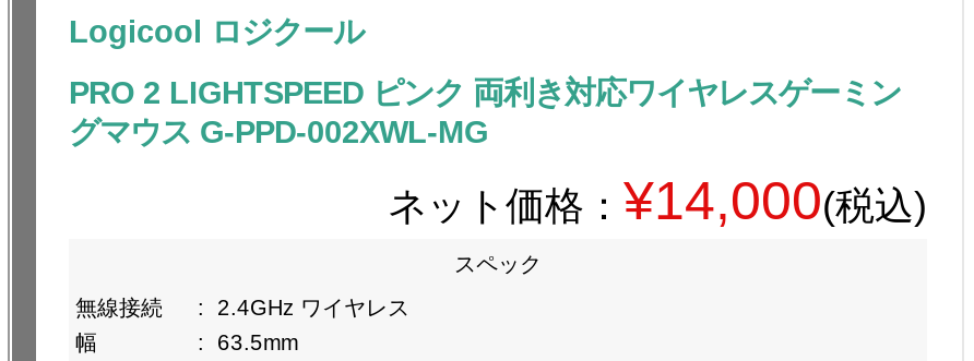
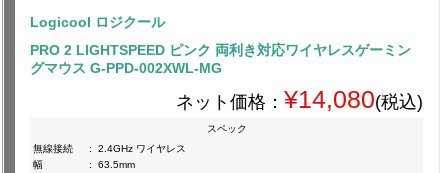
[388,170,927,231] ネット価格：¥14,000(税込) -> [176,85,423,113] ネット価格：¥14,080(税込)

